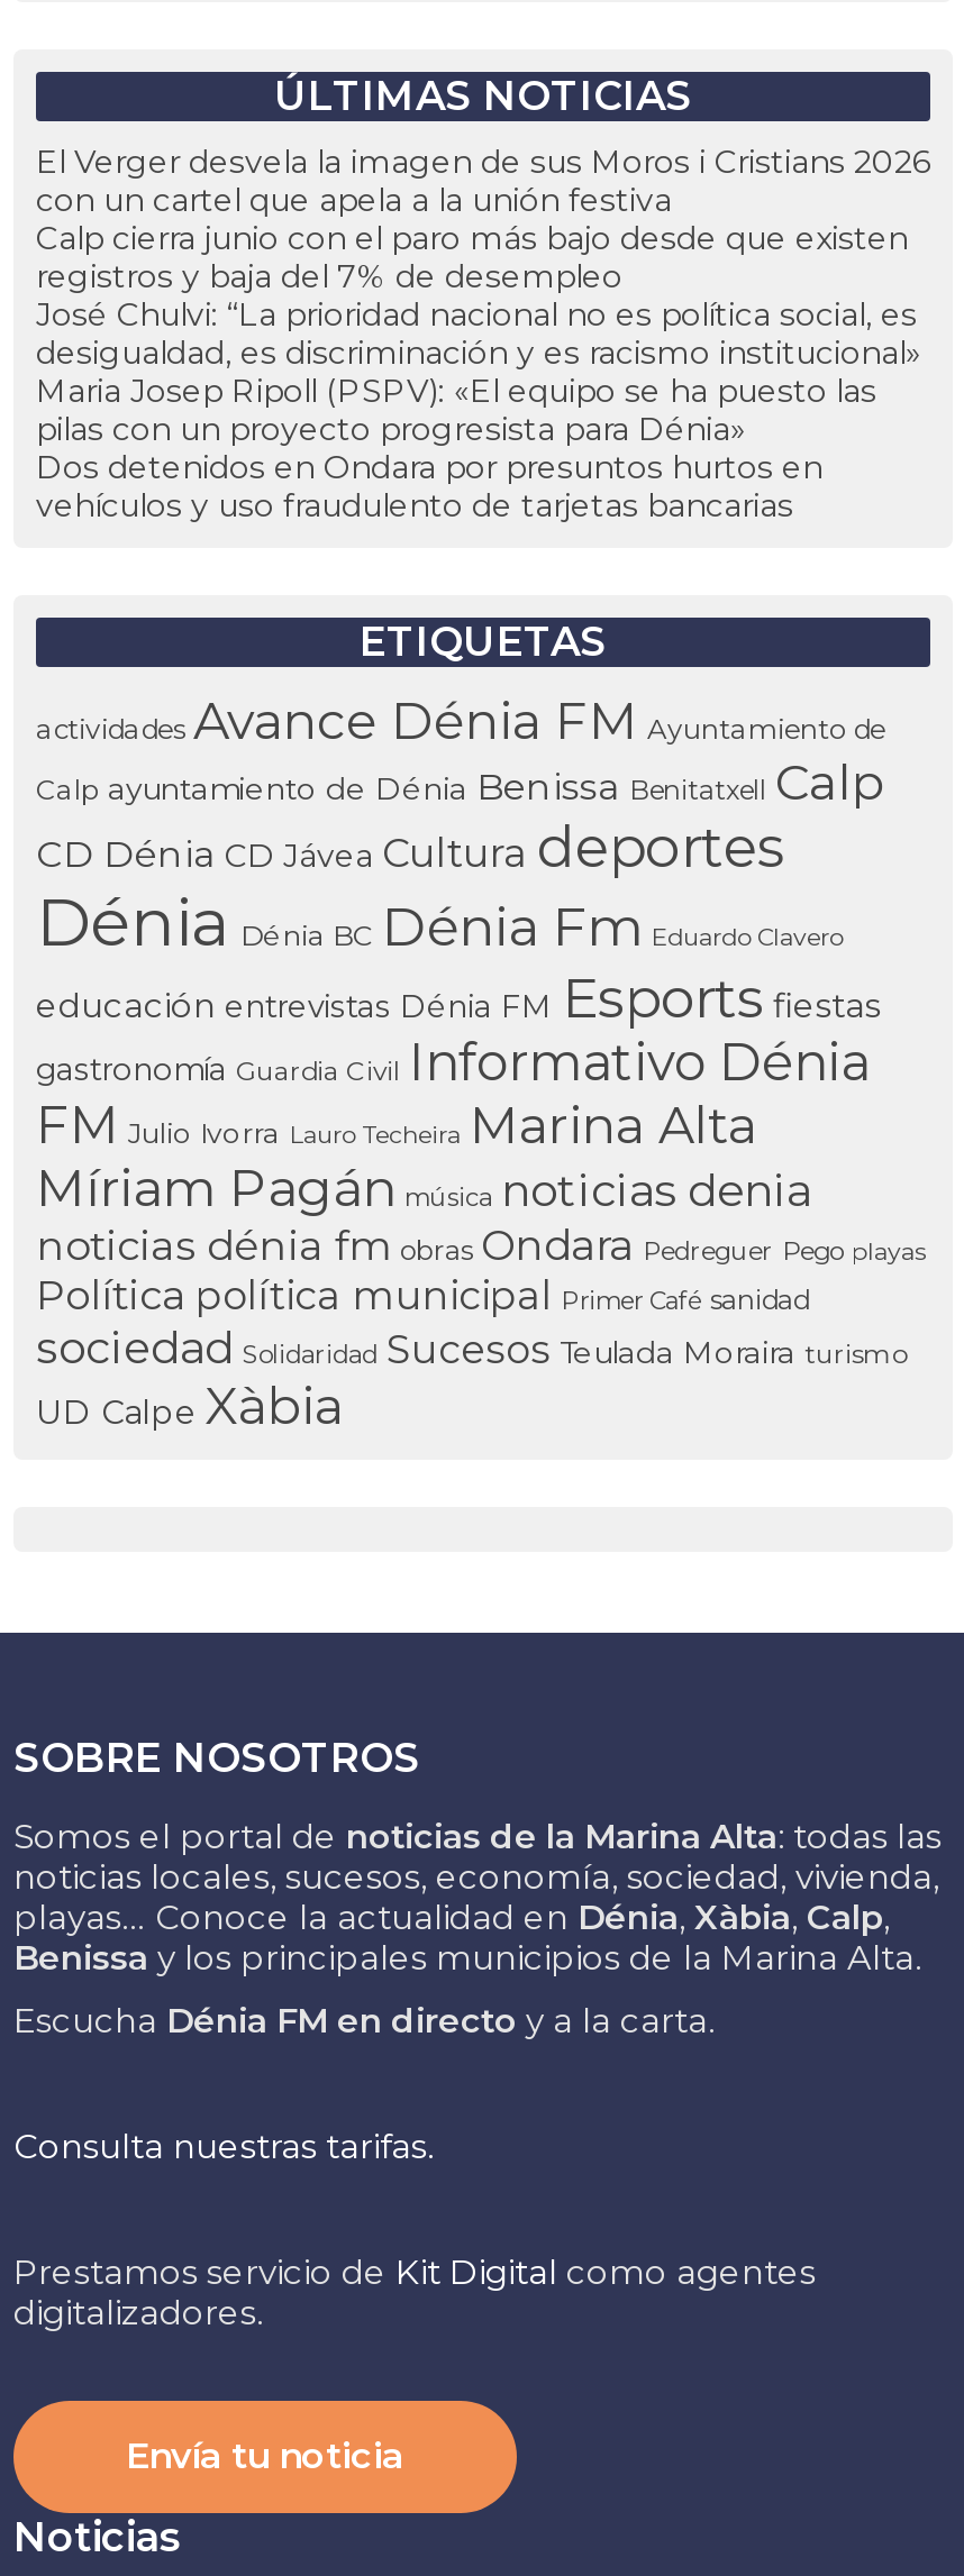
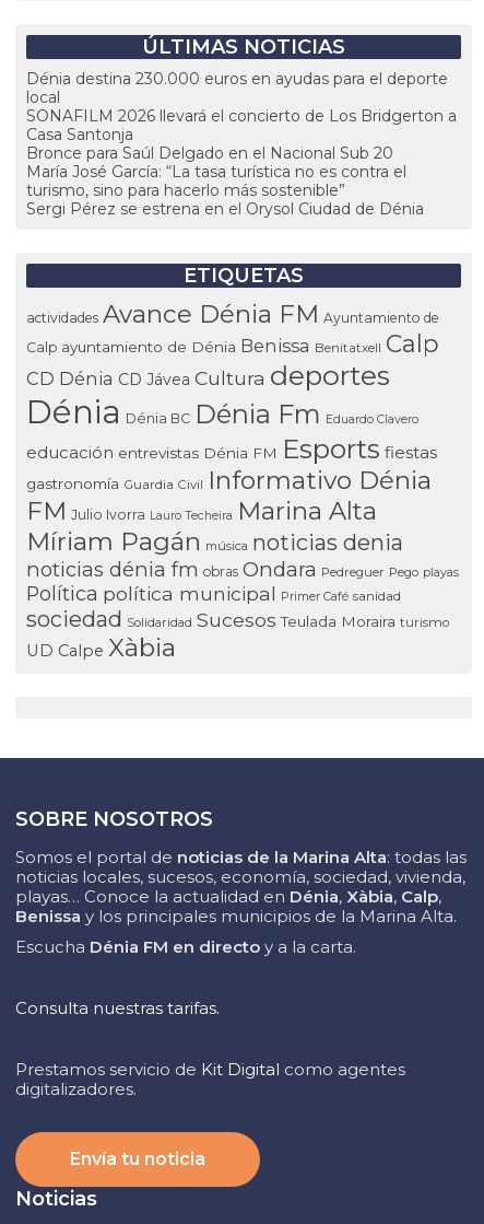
[36,141,930,525] El Verger desvela la imagen de sus Moros i Cristians 2026 | con un cartel que apela a la unión festiva | Calp cierra junio con el paro más bajo desde que existen | registros y baja del 7% de desempleo | José Chulvi: “La prioridad nacional no es política social, es | desigualdad, es discriminación y es racismo institucional» | Maria Josep Ripoll (PSPV): «El equipo se ha puesto las | pilas con un proyecto progresista para Dénia» | Dos detenidos en Ondara por presuntos hurtos en | vehículos y uso fraudulento de tarjetas bancarias -> [26,69,457,219] Dénia destina 230.000 euros en ayudas para el deporte | local | SONAFILM 2026 llevará el concierto de Los Bridgerton a | Casa Santonja | Bronce para Saúl Delgado en el Nacional Sub 20 | María José García: “La tasa turística no es contra el | turismo, sino para hacerlo más sostenible” | Sergi Pérez se estrena en el Orysol Ciudad de Dénia

